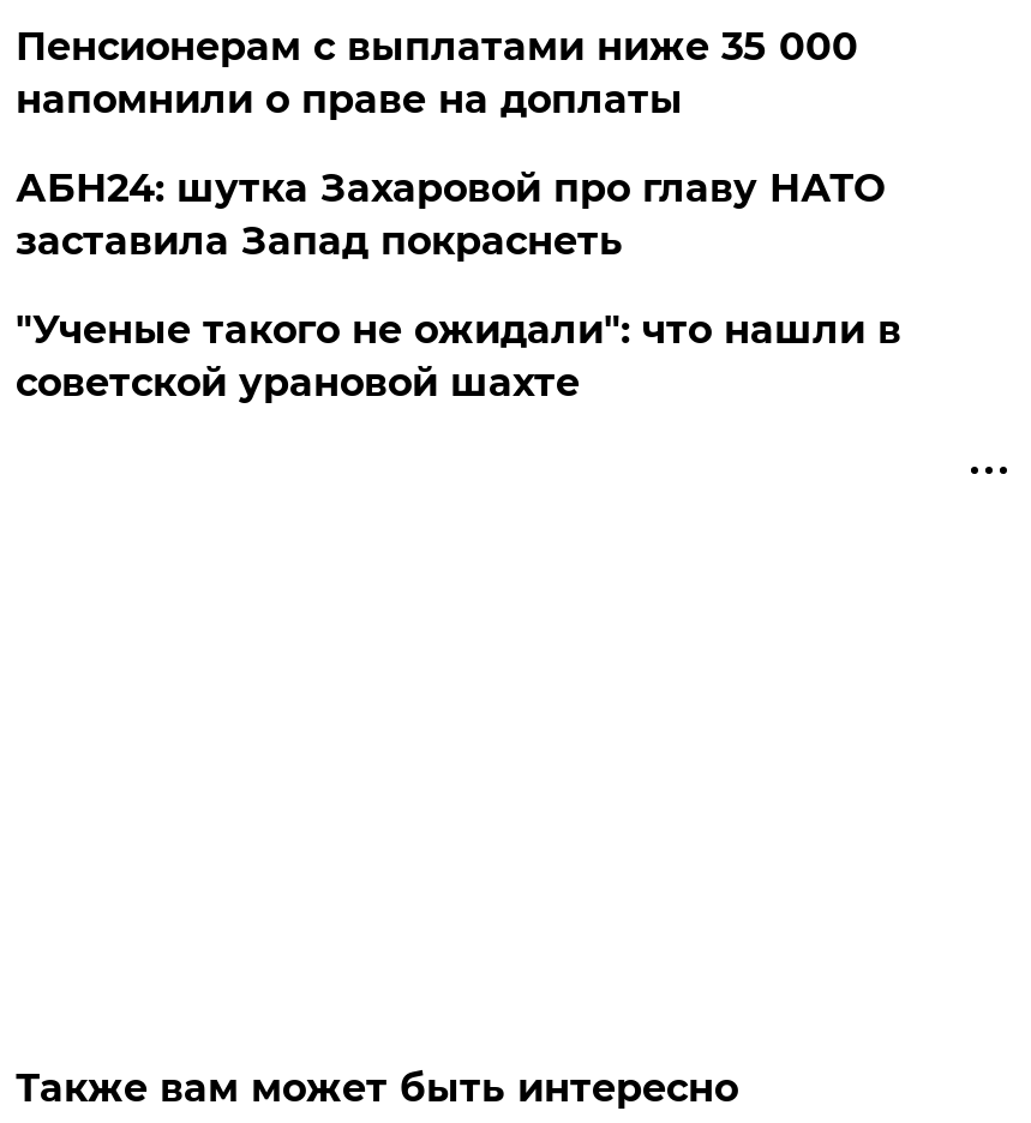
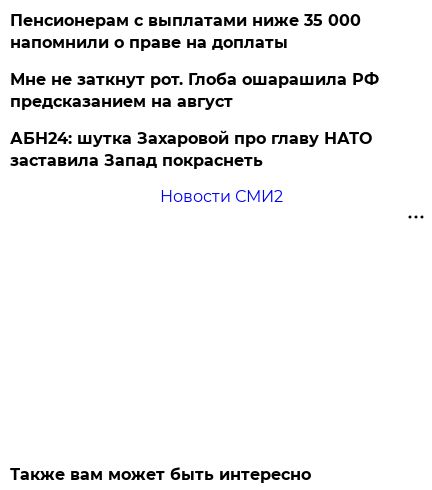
none -> [10,70,379,111] Мне не заткнут рот. Глоба ошарашила РФ | предсказанием на август
moved [15,165,884,263] -> [10,129,372,170]: АБН24: шутка Захаровой про главу НАТО | заставила Запад покраснеть
[15,306,901,405] "Ученые такого не ожидали": что нашли в | советской урановой шахте -> [160,187,283,206] Новости СМИ2

